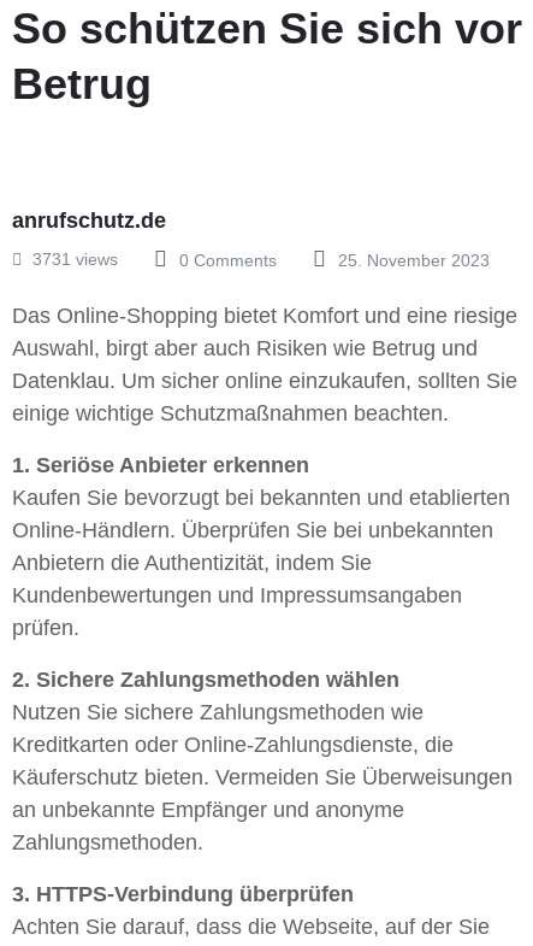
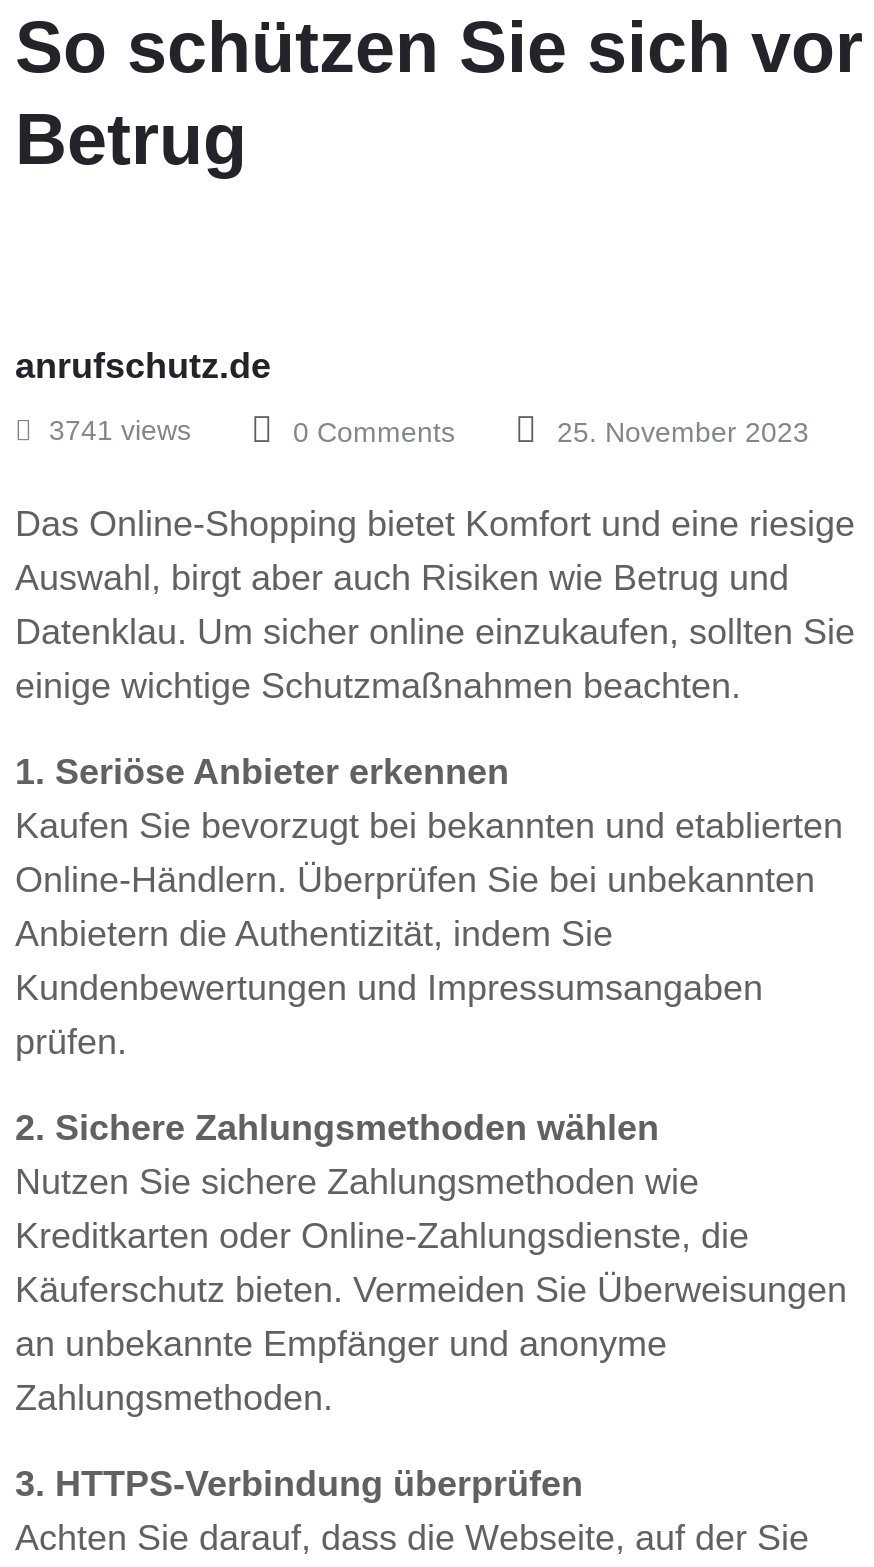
[32,249,118,269] 3731 views -> [49,414,191,446] 3741 views

